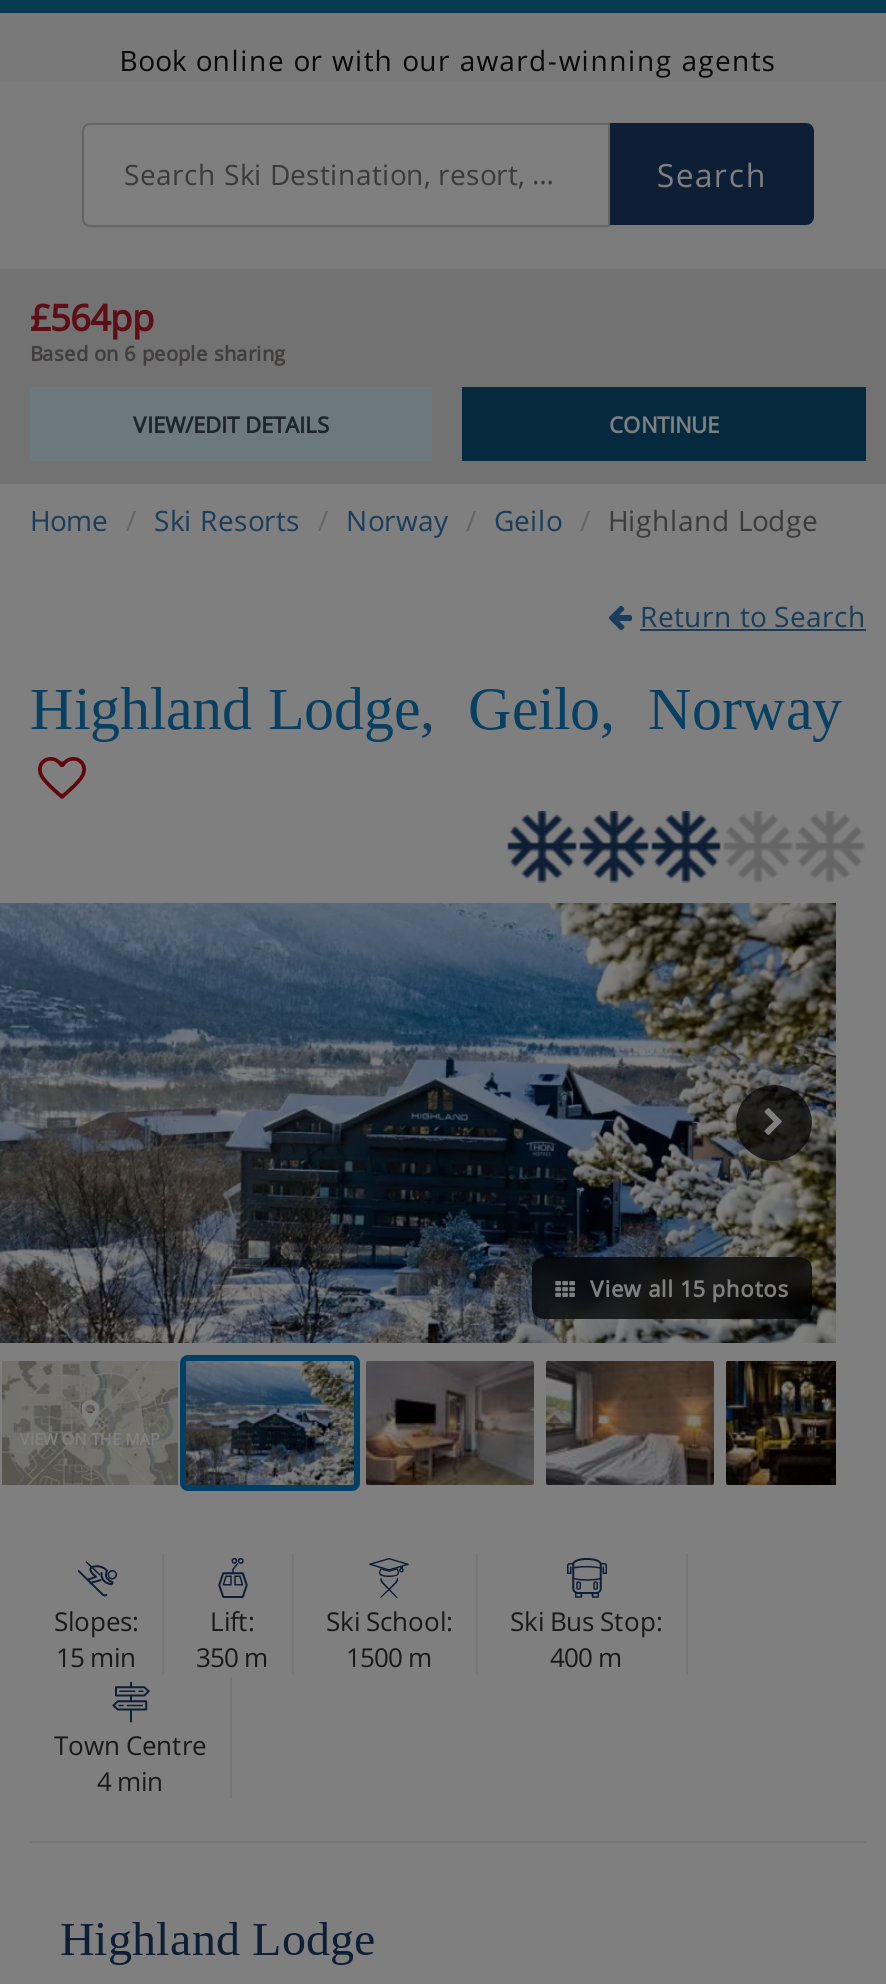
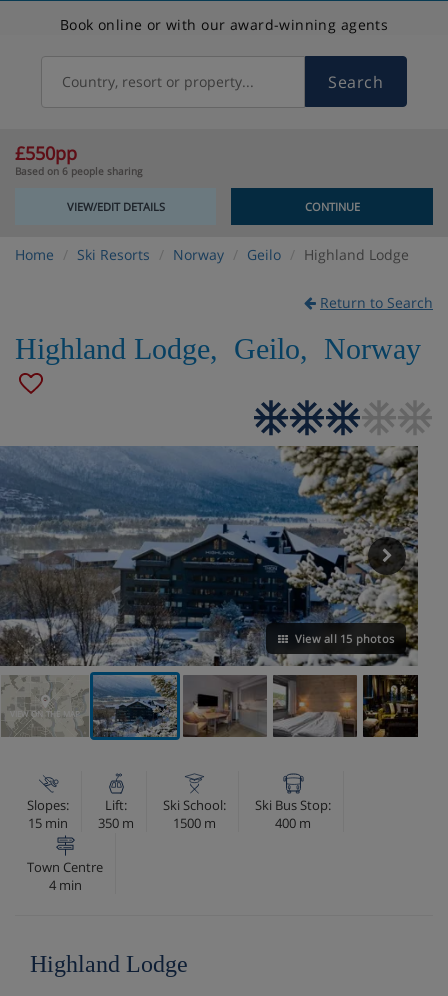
[124,152,767,196] Search Ski Destination, resort, country Search -> [62,71,383,93] Country, resort or property... | Search
[30,292,154,340] £564pp -> [15,141,77,165] £550pp

